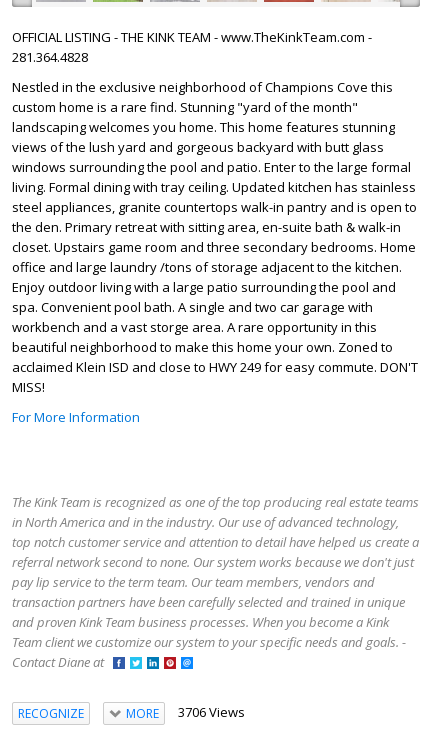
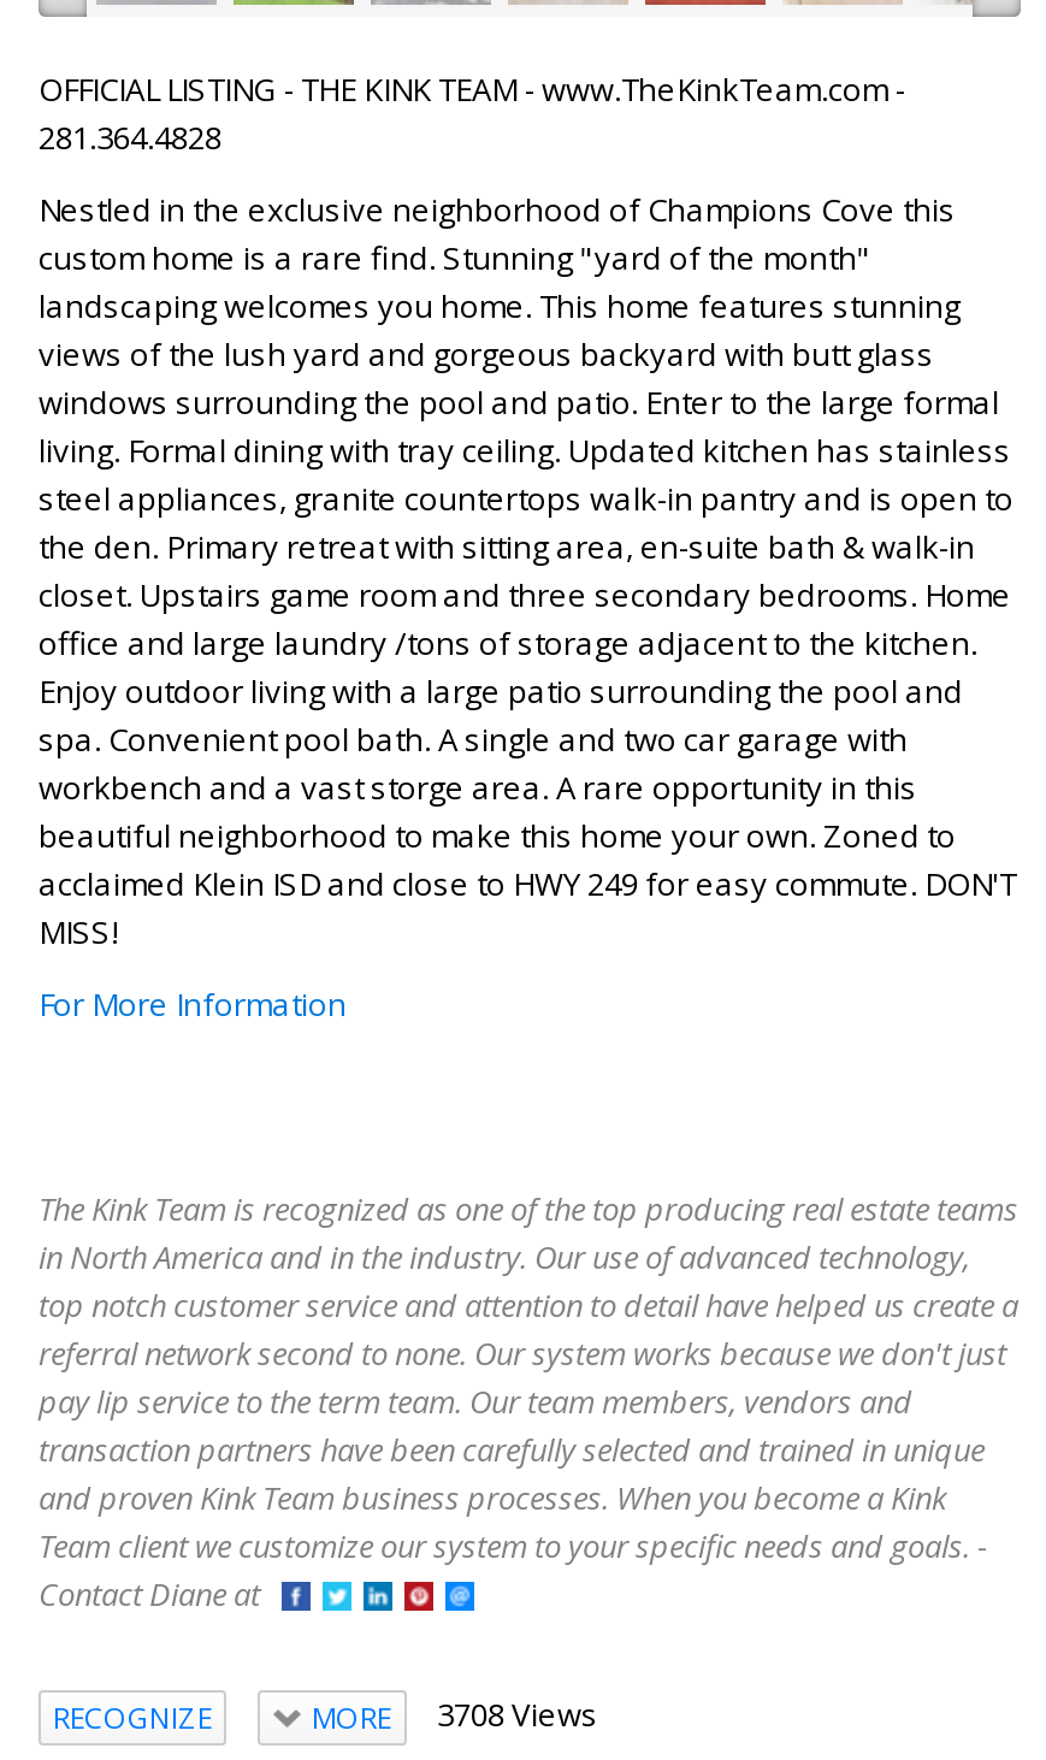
[125,703,244,722] MORE 3706 Views -> [312,1693,598,1739] MORE 3708 Views

